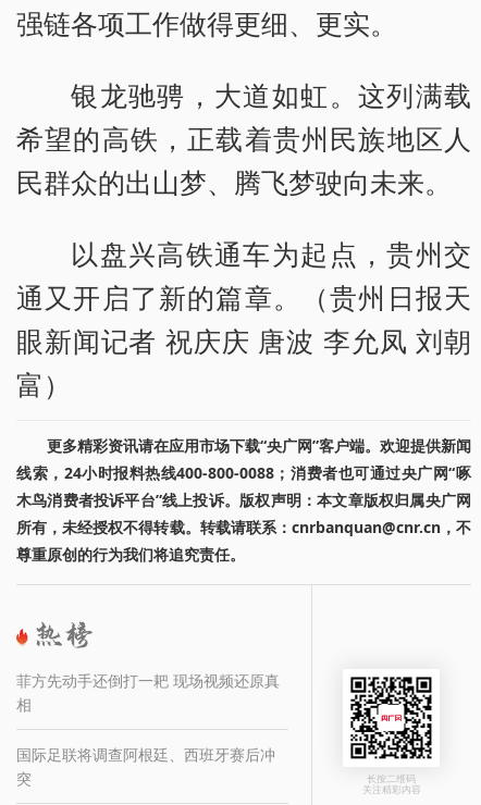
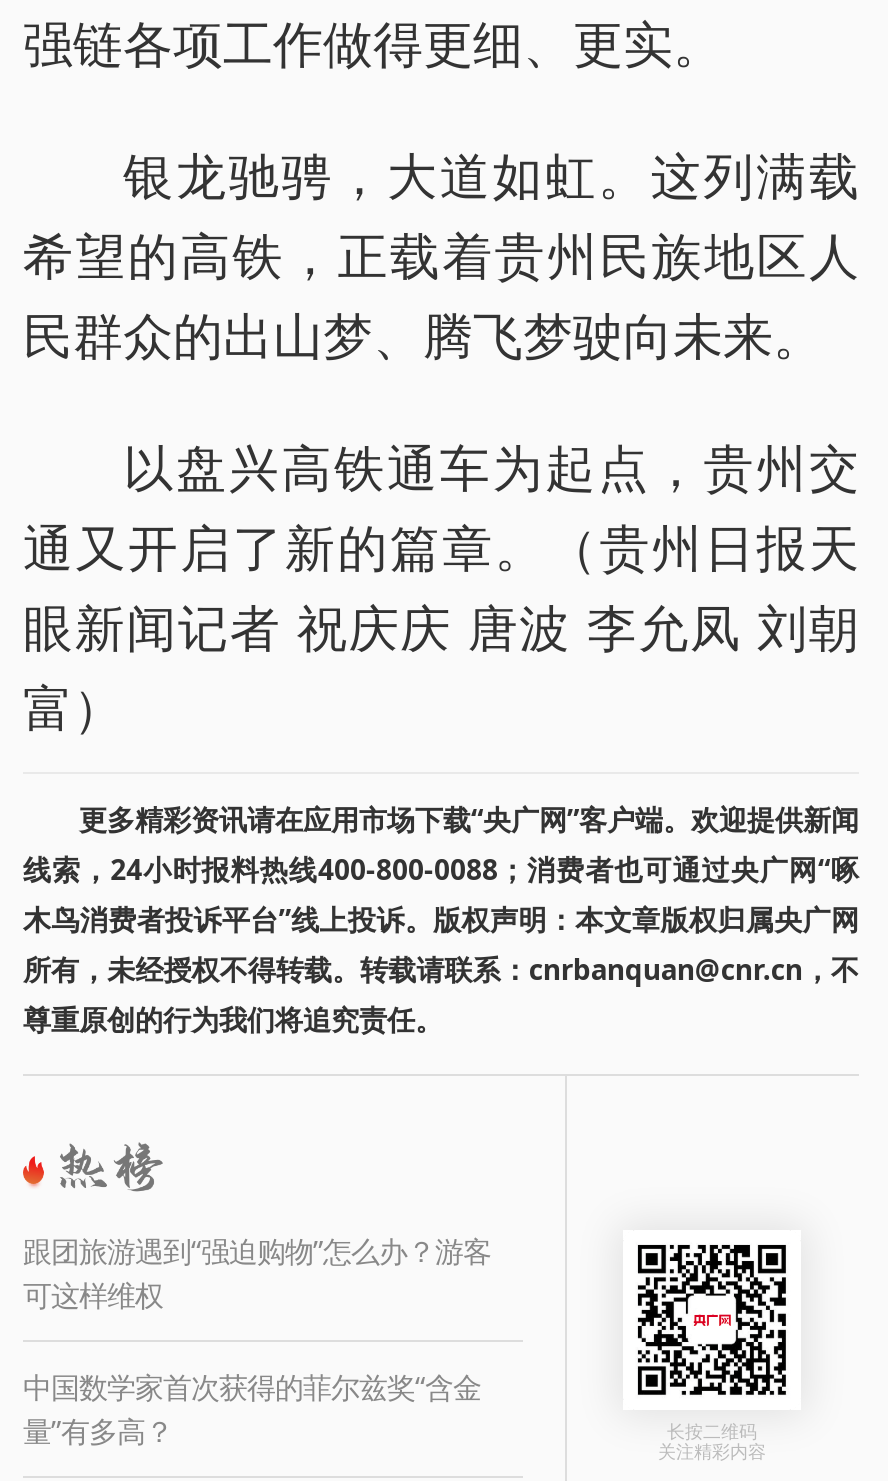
[16,670,280,715] 菲方先动手还倒打一耙 现场视频还原真 | 相 -> [23,1232,491,1314] 跟团旅游遇到“强迫购物”怎么办？游客 | 可这样维权
[16,744,275,789] 国际足联将调查阿根廷、西班牙赛后冲 | 突 -> [23,1368,481,1450] 中国数学家首次获得的菲尔兹奖“含金 | 量”有多高？

